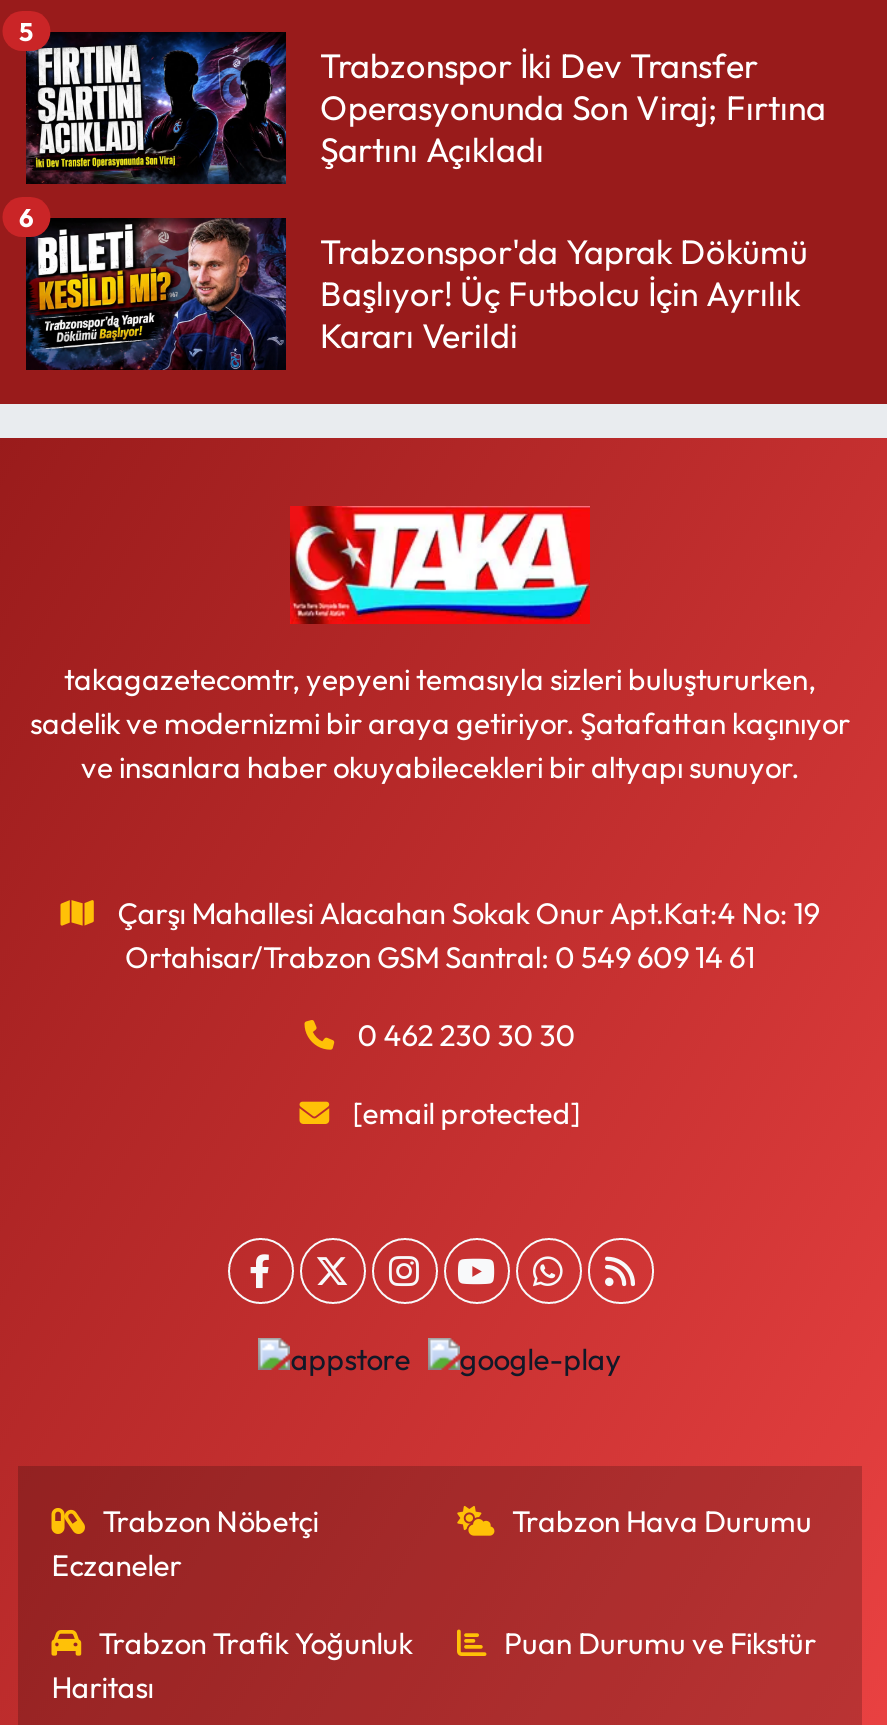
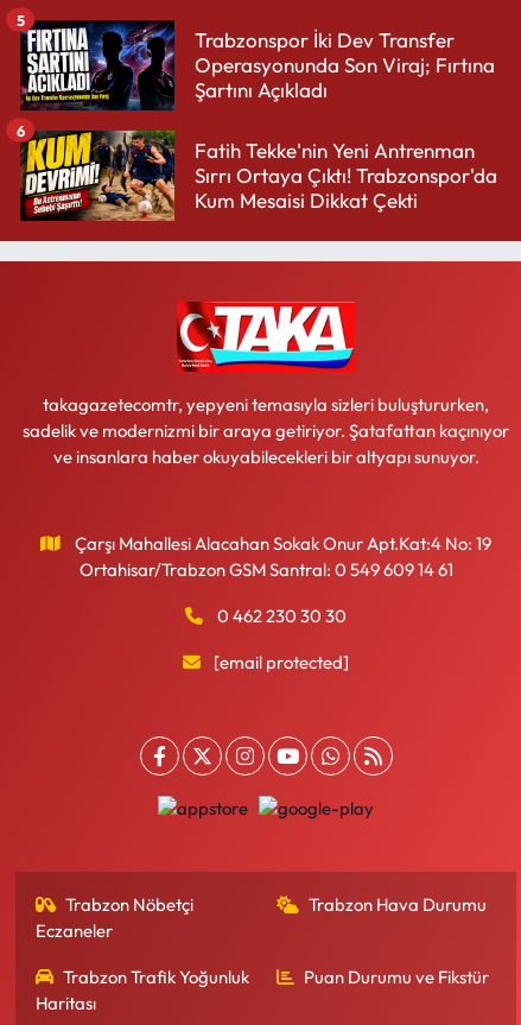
[24,216,808,372] [image] | Trabzonspor'da Yaprak Dökümü | Başlıyor! Üç Futbolcu İçin Ayrılık | Kararı Verildi -> [20,129,497,222] [image] | Fatih Tekke'nin Yeni Antrenman | Sırrı Ortaya Çıktı! Trabzonspor'da | Kum Mesaisi Dikkat Çekti

